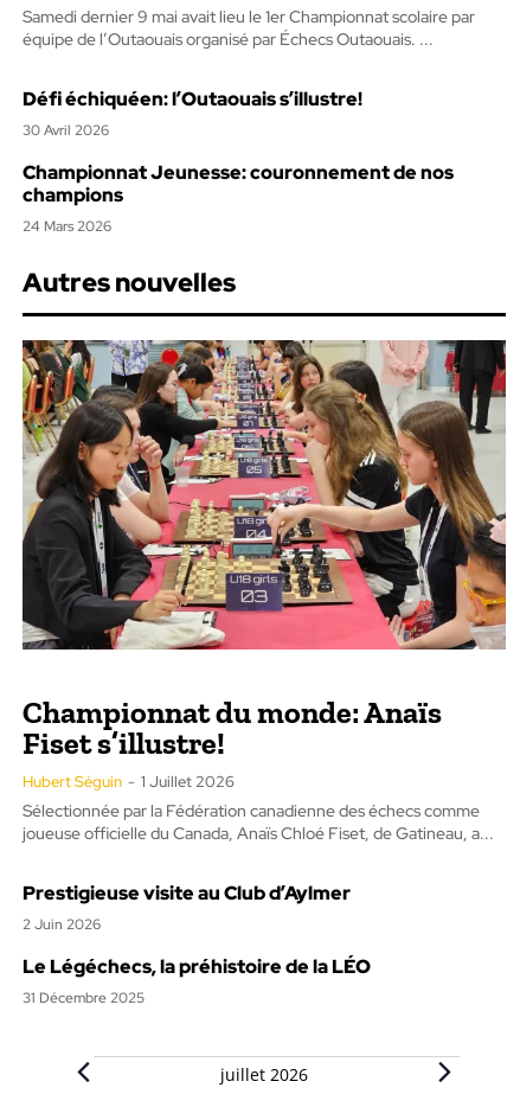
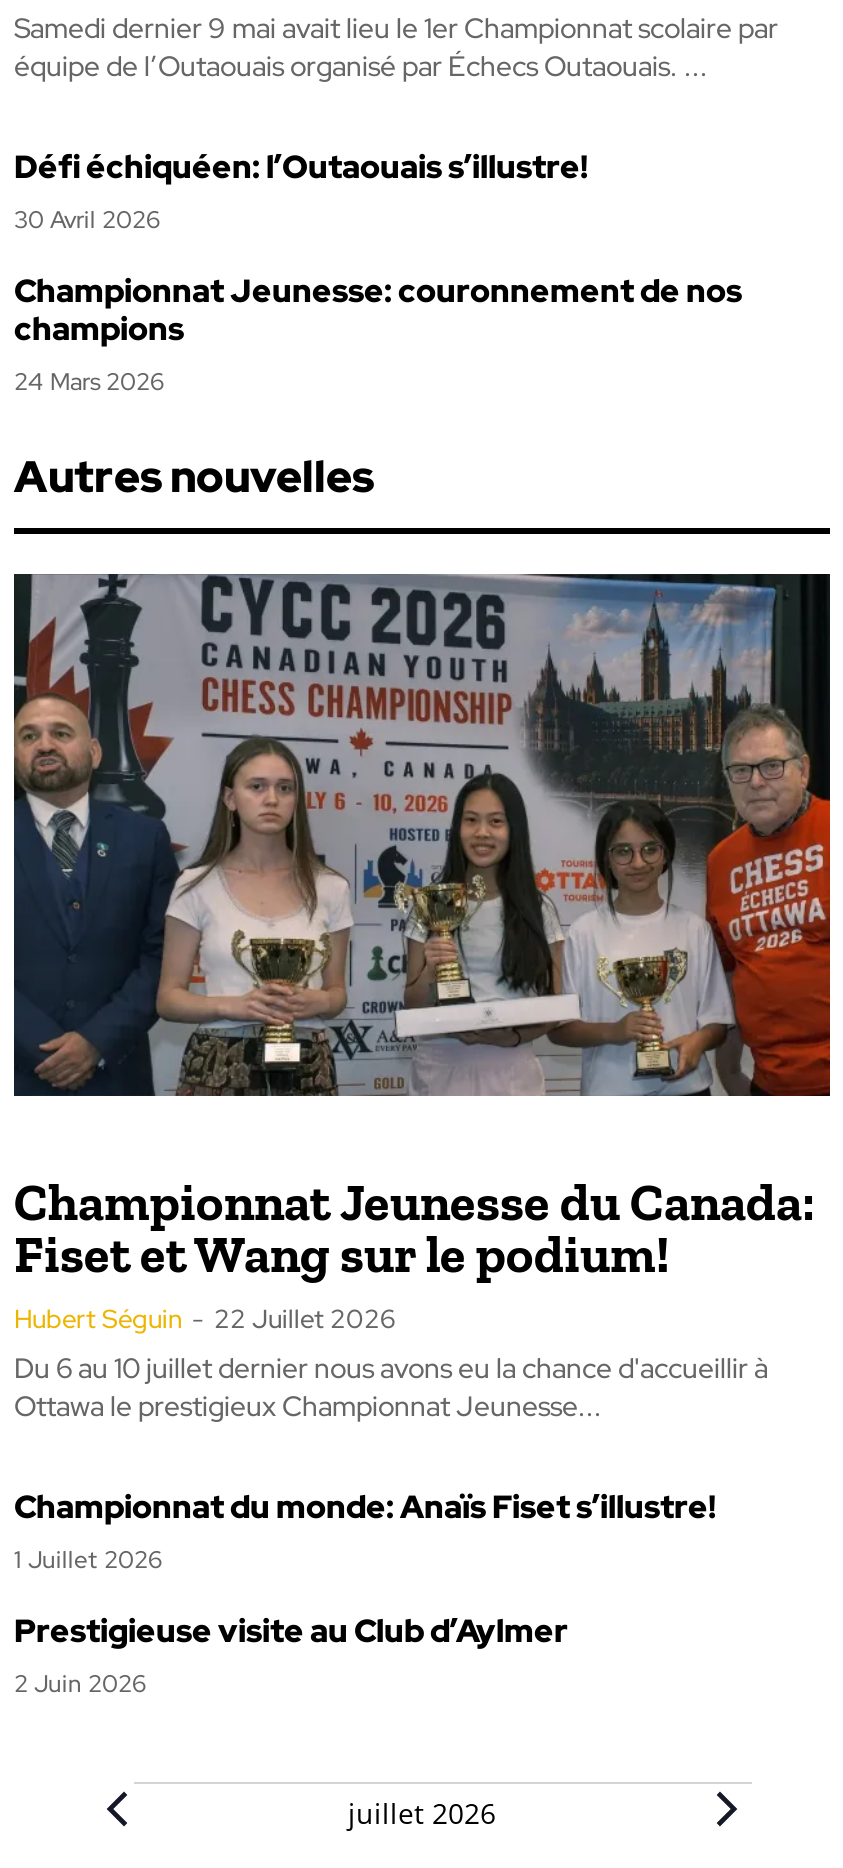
[21,339,507,612] [image] -> [12,572,832,1098] [image]
[23,694,494,844] Championnat du monde: Anaïs | Fiset s’illustre! | Hubert Séguin - 1 Juillet 2026 | Sélectionnée par la Fédération canadienne des échecs comme | joueuse officielle du Canada, Anaïs Chloé Fiset, de Gatineau, a... -> [14,1170,814,1576] Championnat Jeunesse du Canada: | Fiset et Wang sur le podium! | Hubert Séguin - 22 Juillet 2026 | Du 6 au 10 juillet dernier nous avons eu la chance d'accueillir à | Ottawa le prestigieux Championnat Jeunesse... | Championnat du monde: Anaïs Fiset s’illustre! | 1 Juillet 2026
moved [23,881,351,934] -> [14,1610,568,1700]: Prestigieuse visite au Club d’Aylmer | 2 Juin 2026
[23,954,371,1008] Le Légéchecs, la préhistoire de la LÉO | 31 Décembre 2025 -> none

